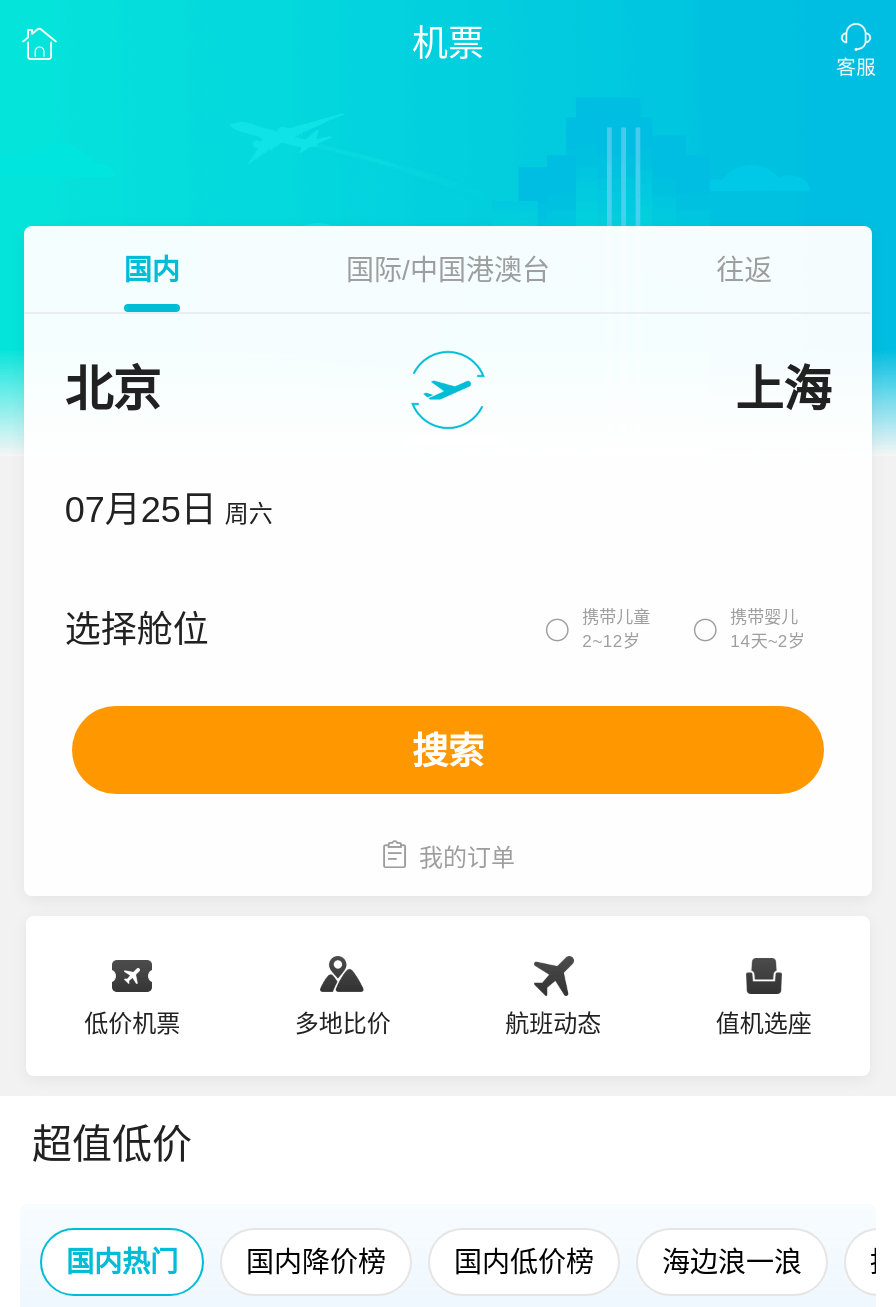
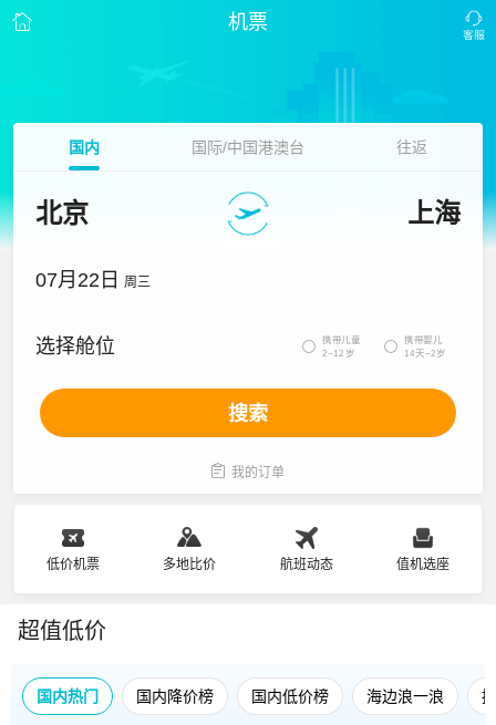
[65,490,273,530] 07月25日 周六 -> [36,269,151,291] 07月22日 周三

